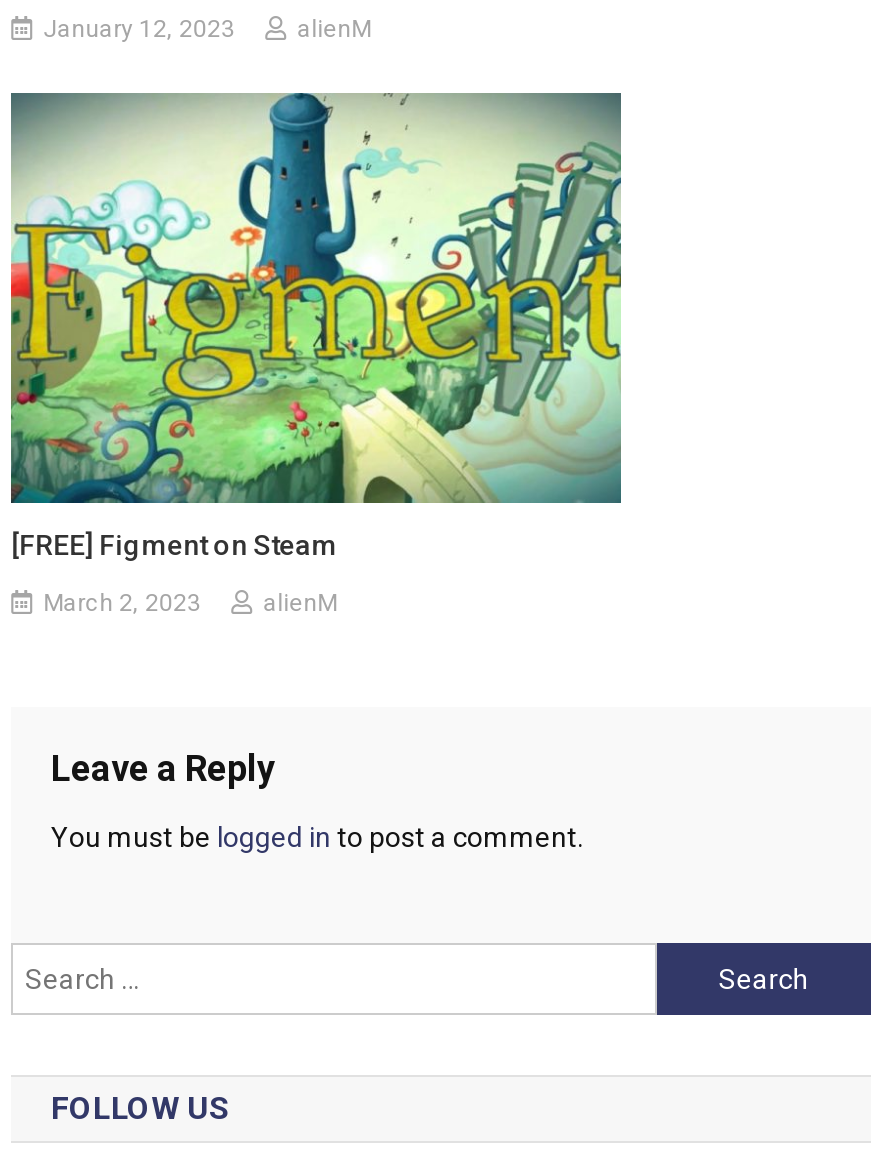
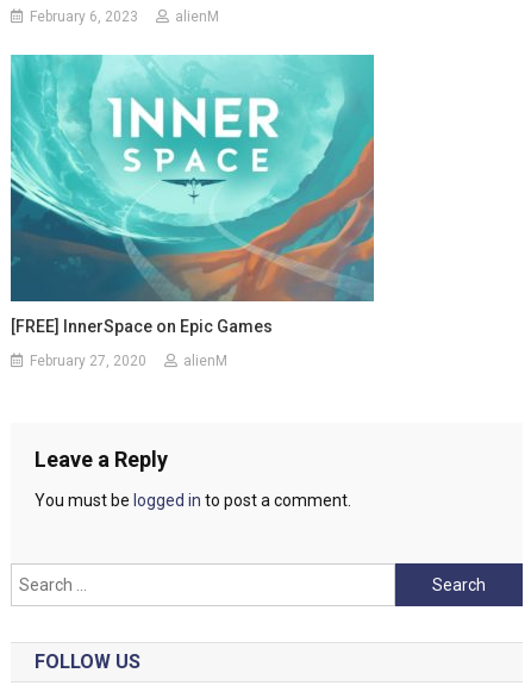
[43,14,235,42] January 12, 2023 -> [30,9,138,26] February 6, 2023
[9,91,623,562] [image] | [FREE] Figment on Steam -> [10,54,375,336] [image] | [FREE] InnerSpace on Epic Games
[43,590,201,618] March 2, 2023 -> [30,353,147,370] February 27, 2020

